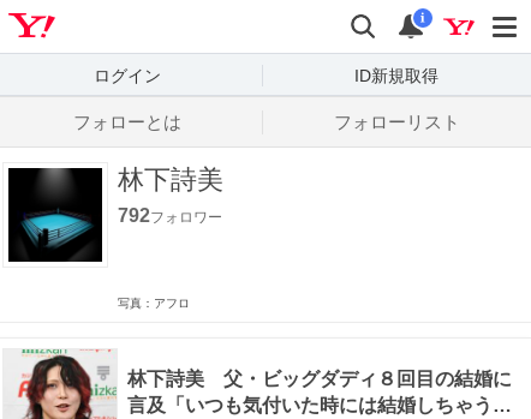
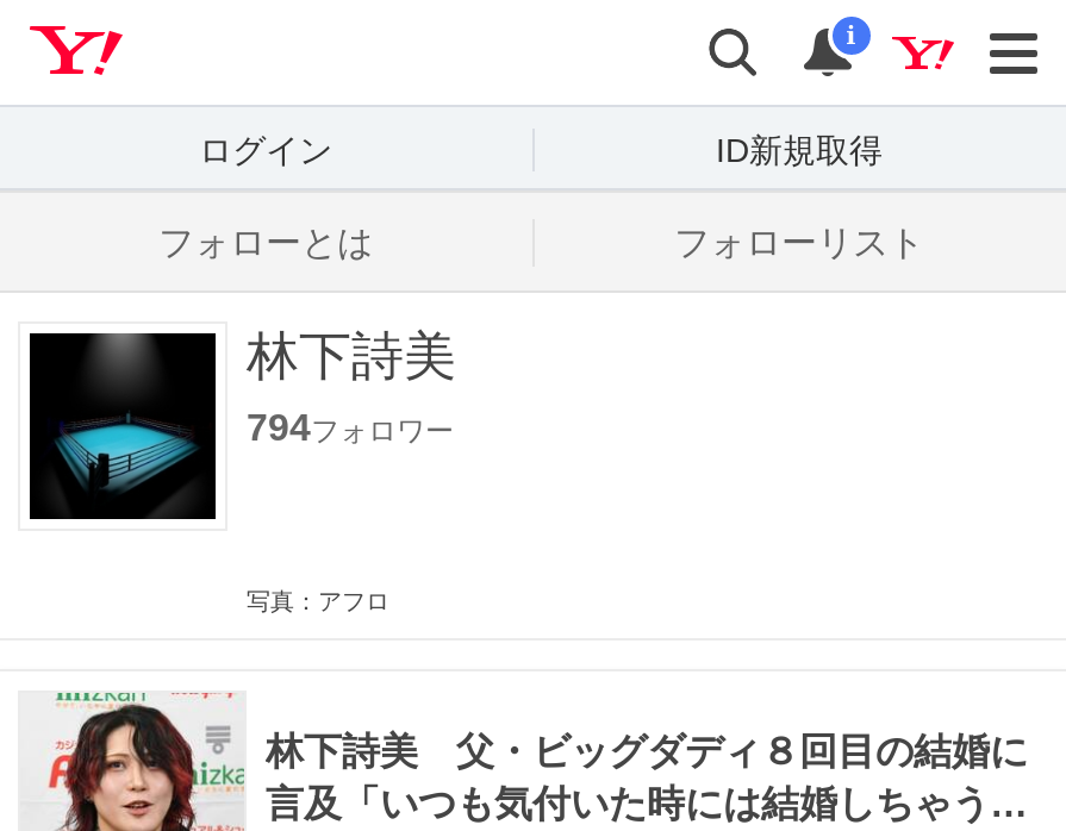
[118,205,222,226] 792フォロワー -> [247,407,454,448] 794フォロワー

